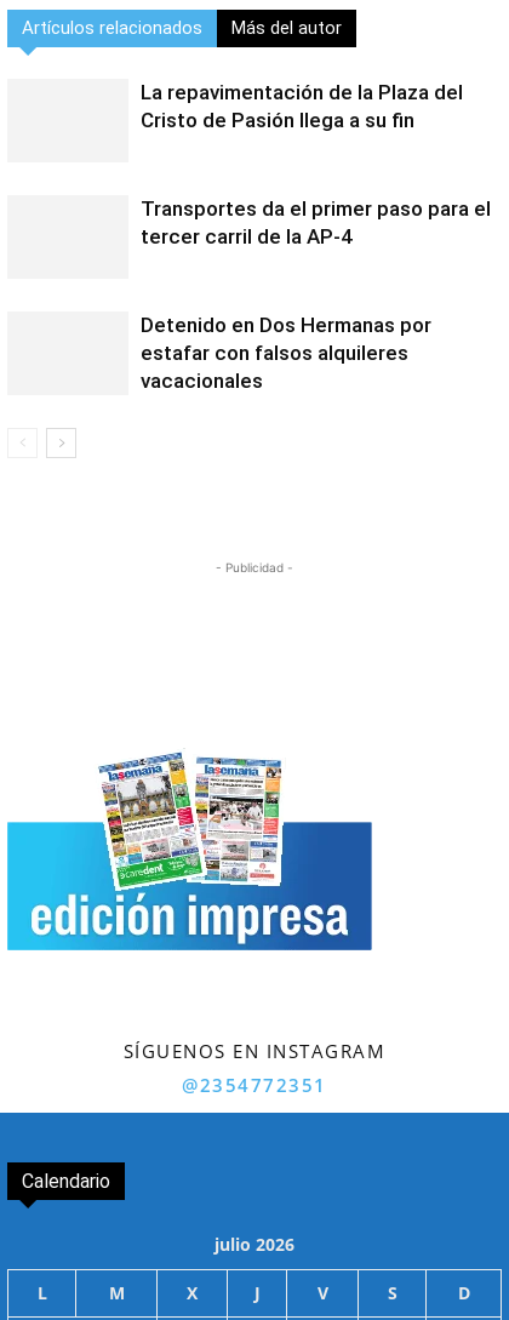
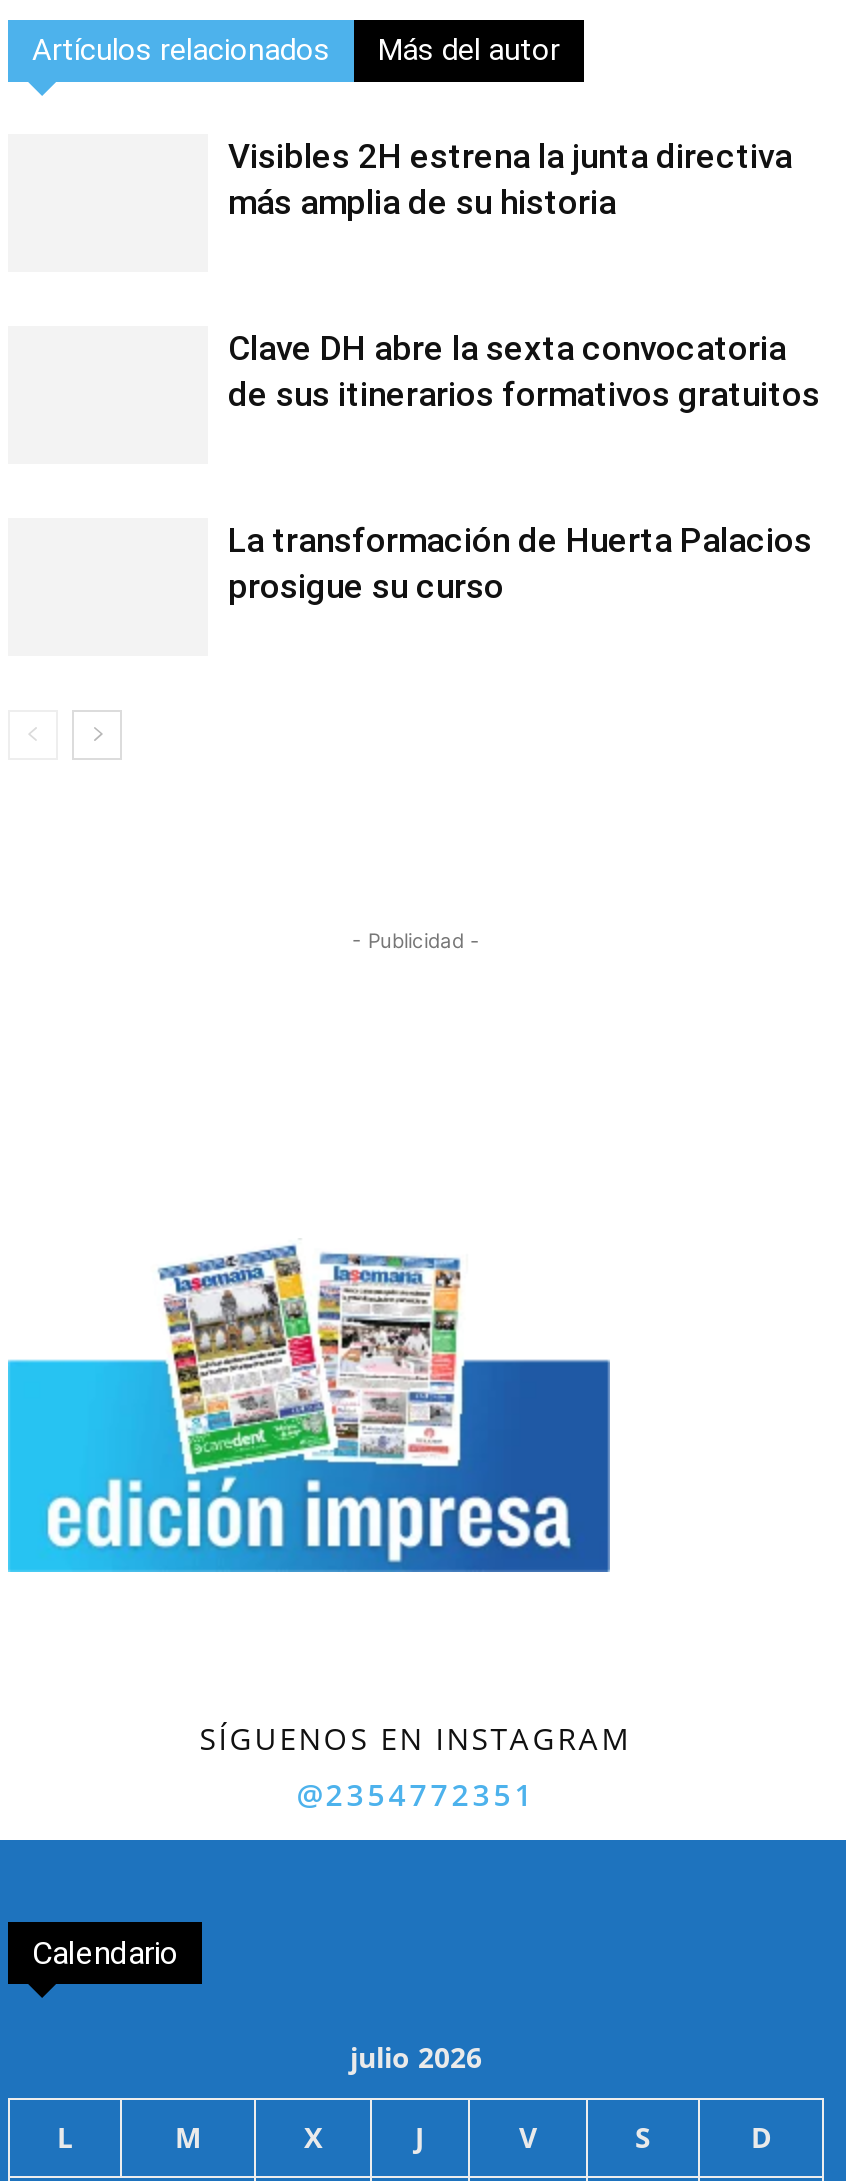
[141,80,463,133] La repavimentación de la Plaza del | Cristo de Pasión llega a su fin -> [228,137,792,223] Visibles 2H estrena la junta directiva | más amplia de su historia
[141,197,491,249] Transportes da el primer paso para el | tercer carril de la AP-4 -> [228,329,820,415] Clave DH abre la sexta convocatoria | de sus itinerarios formativos gratuitos
[141,313,431,393] Detenido en Dos Hermanas por | estafar con falsos alquileres | vacacionales -> [228,521,812,607] La transformación de Huerta Palacios | prosigue su curso

